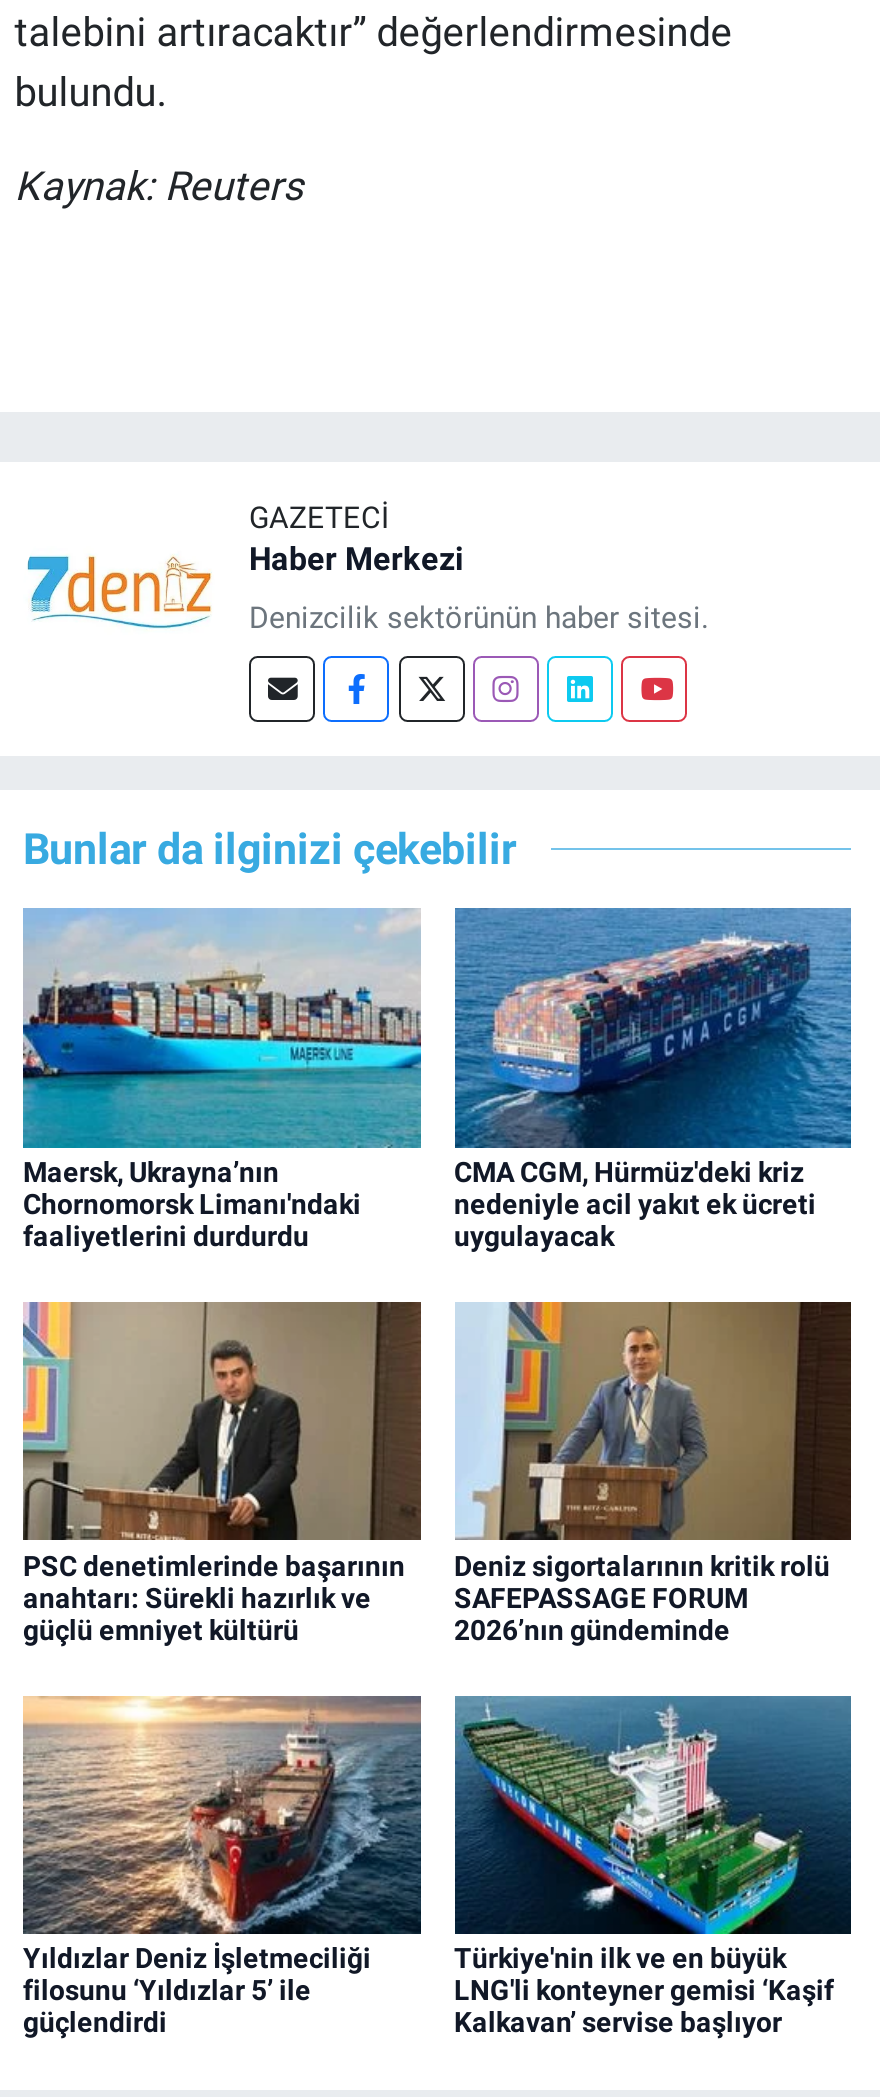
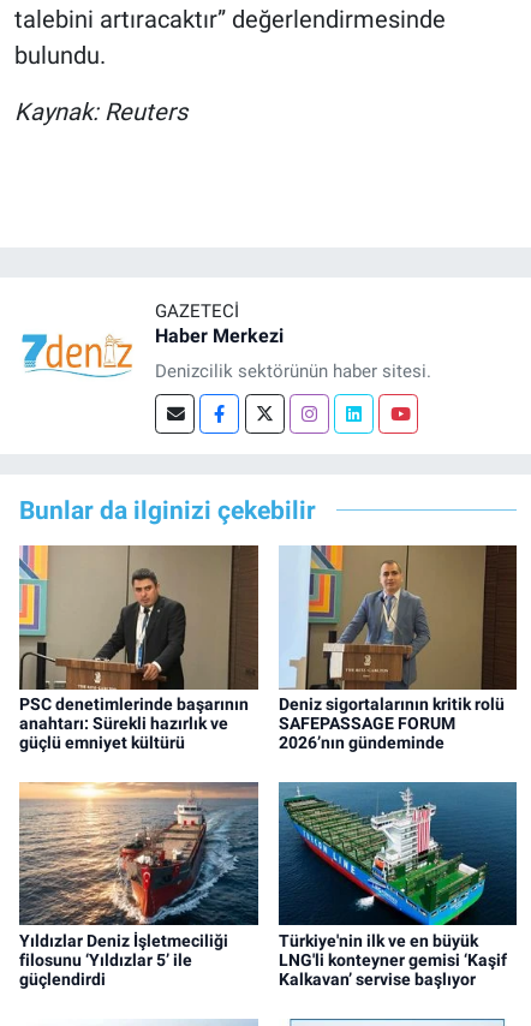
[21,906,423,1252] [image] | Maersk, Ukrayna’nın | Chornomorsk Limanı'ndaki | faaliyetlerini durdurdu -> none
[454,906,853,1252] [image] | CMA CGM, Hürmüz'deki kriz | nedeniyle acil yakıt ek ücreti | uygulayacak -> none

